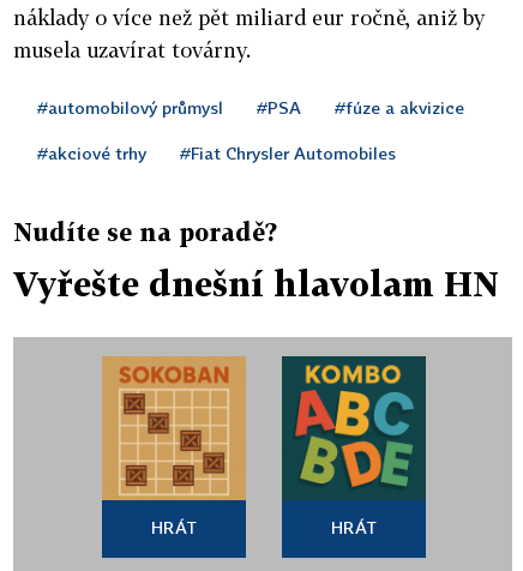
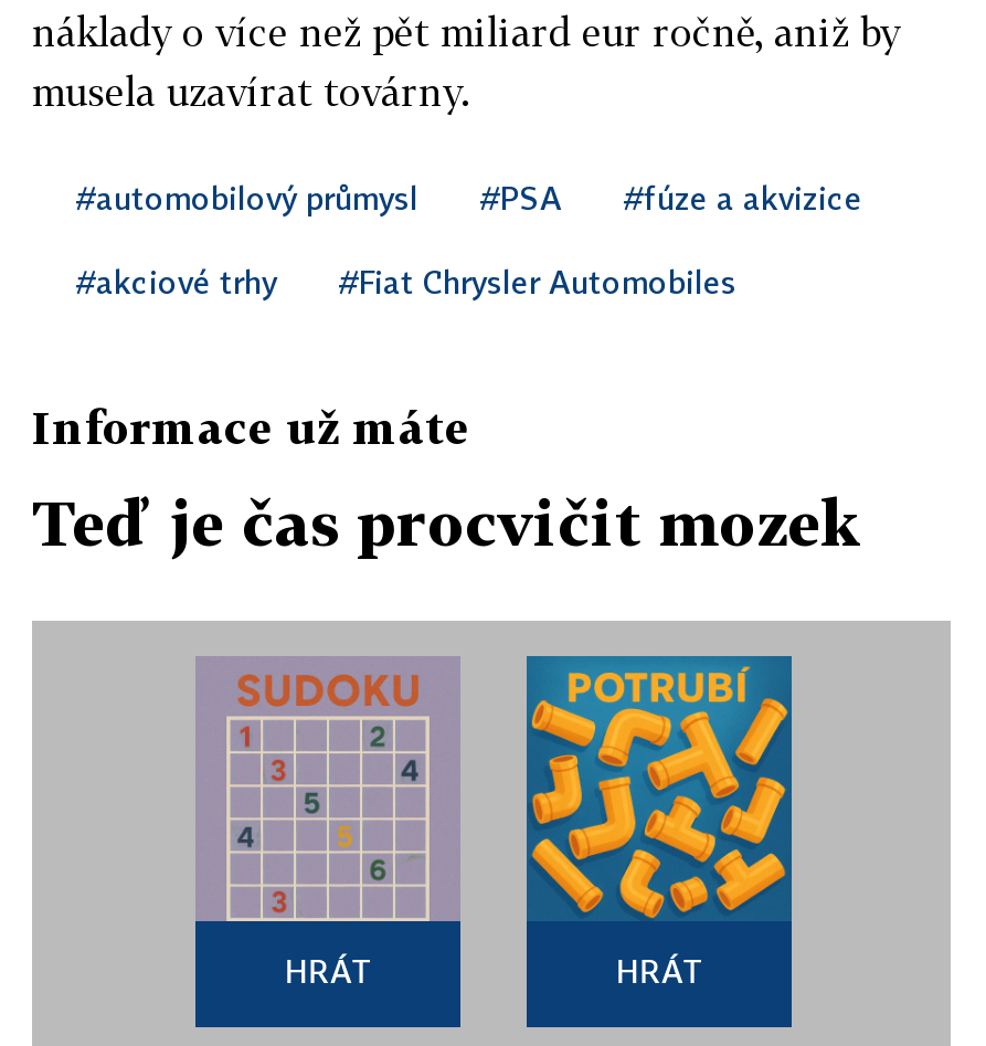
[13,217,277,246] Nudíte se na poradě? -> [32,400,469,453] Informace už máte
[13,264,499,303] Vyřešte dnešní hlavolam HN -> [32,486,862,559] Teď je čas procvičit mozek
[102,356,246,500] [image] -> [198,658,458,921] [image]
[282,356,426,500] [image] -> [527,656,792,921] [image]

